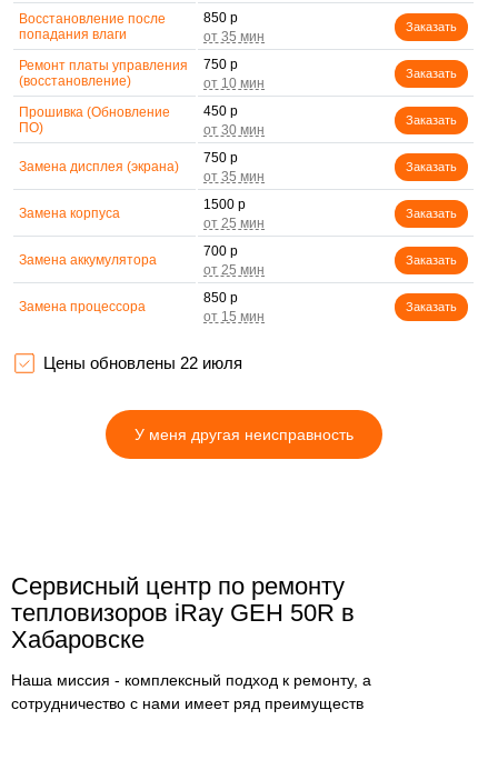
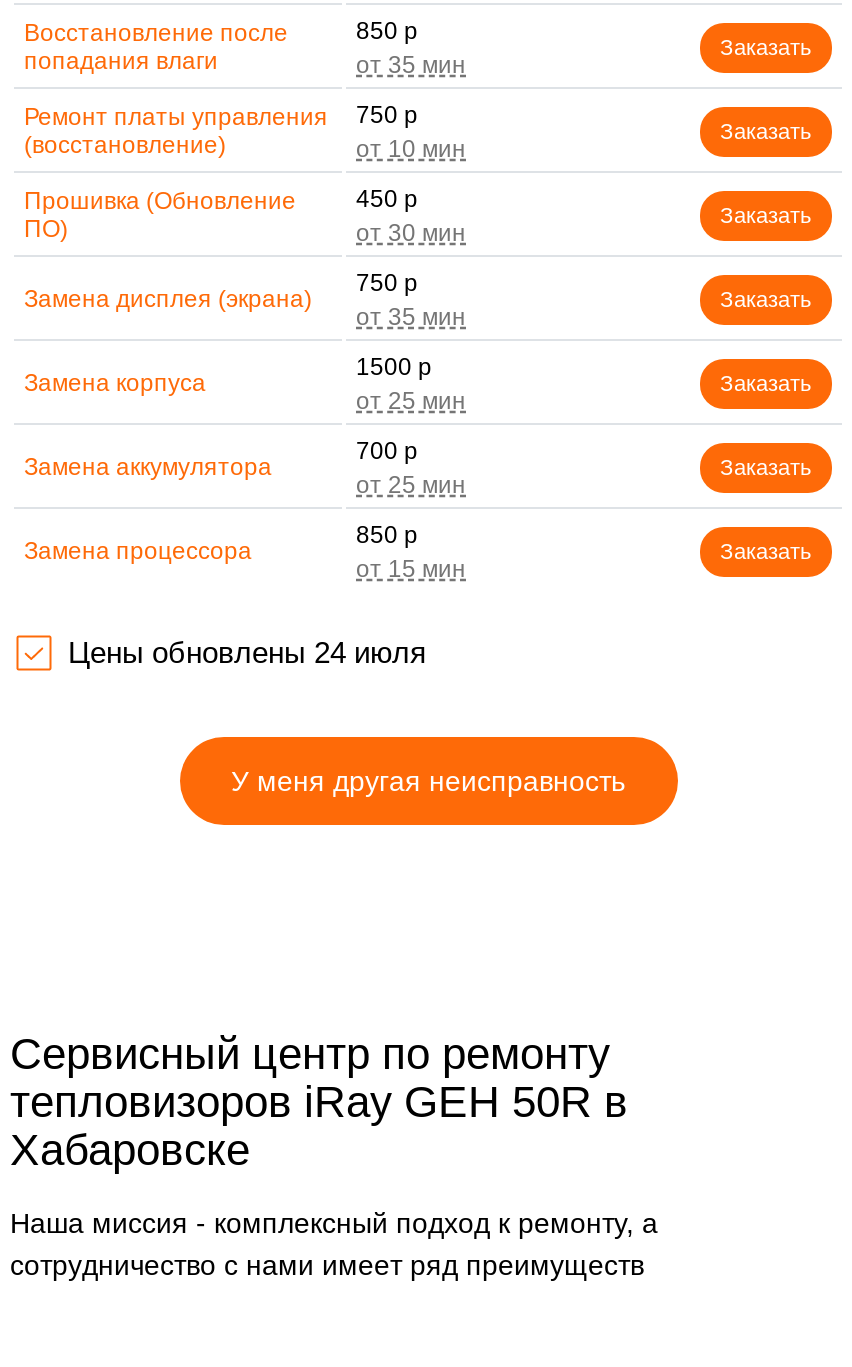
[43,354,242,373] Цены обновлены 22 июля -> [68,636,426,670] Цены обновлены 24 июля

